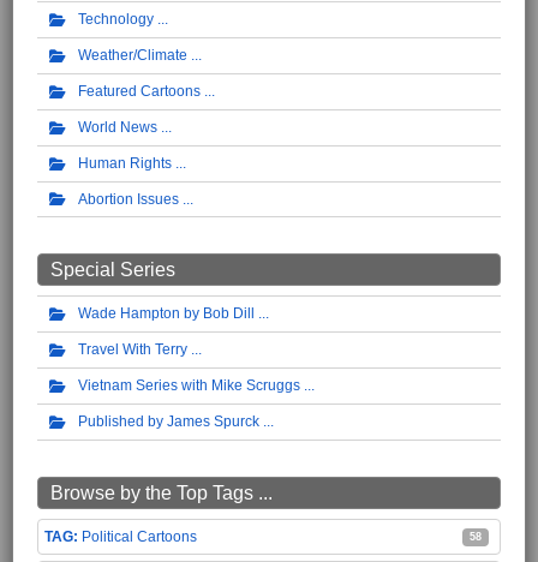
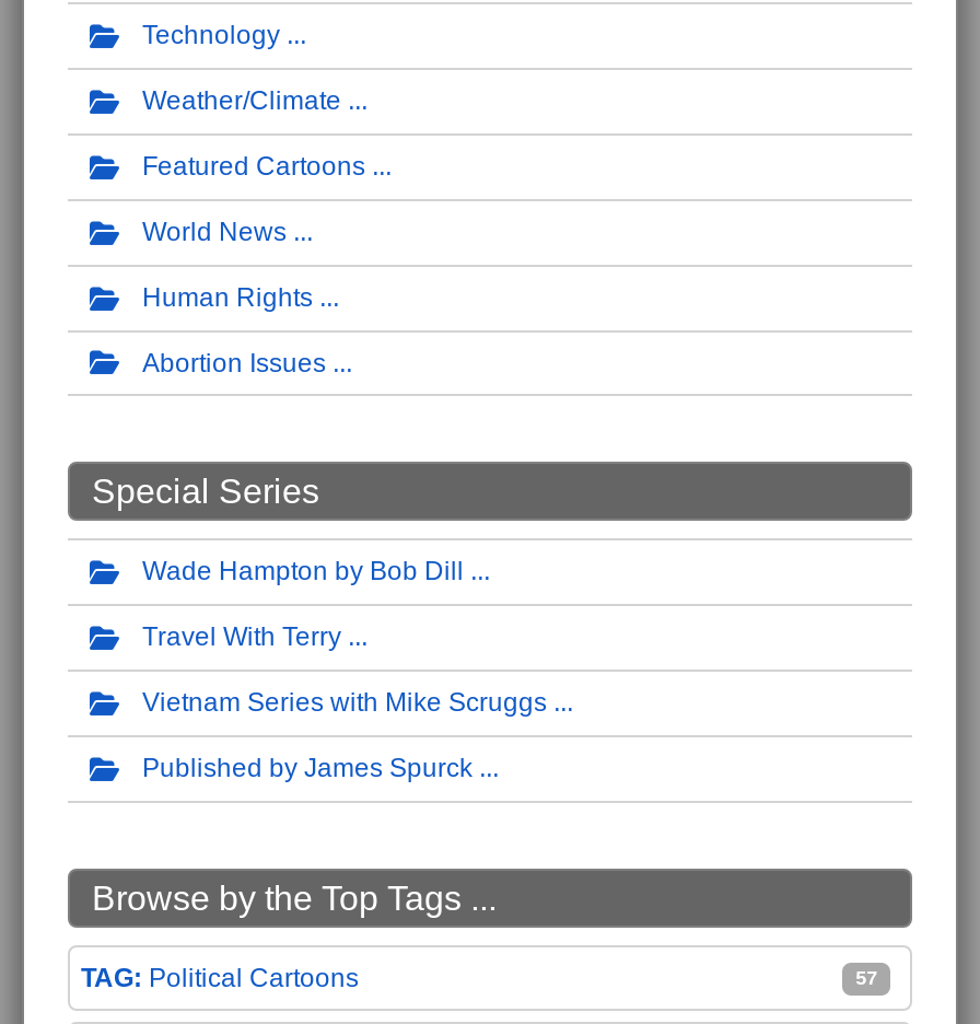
[470,531,482,543] 58 -> [856,967,878,989] 57

